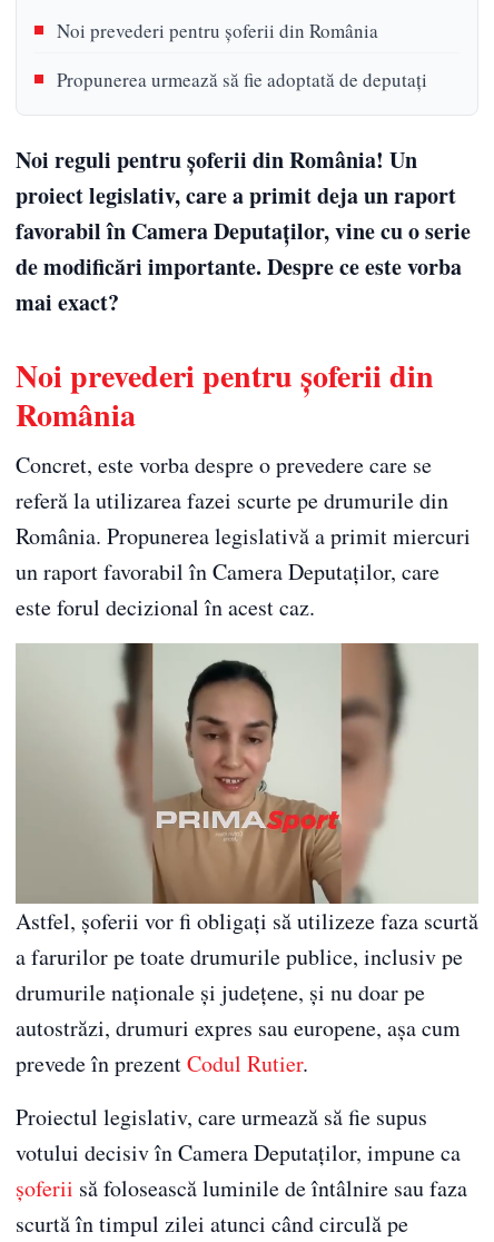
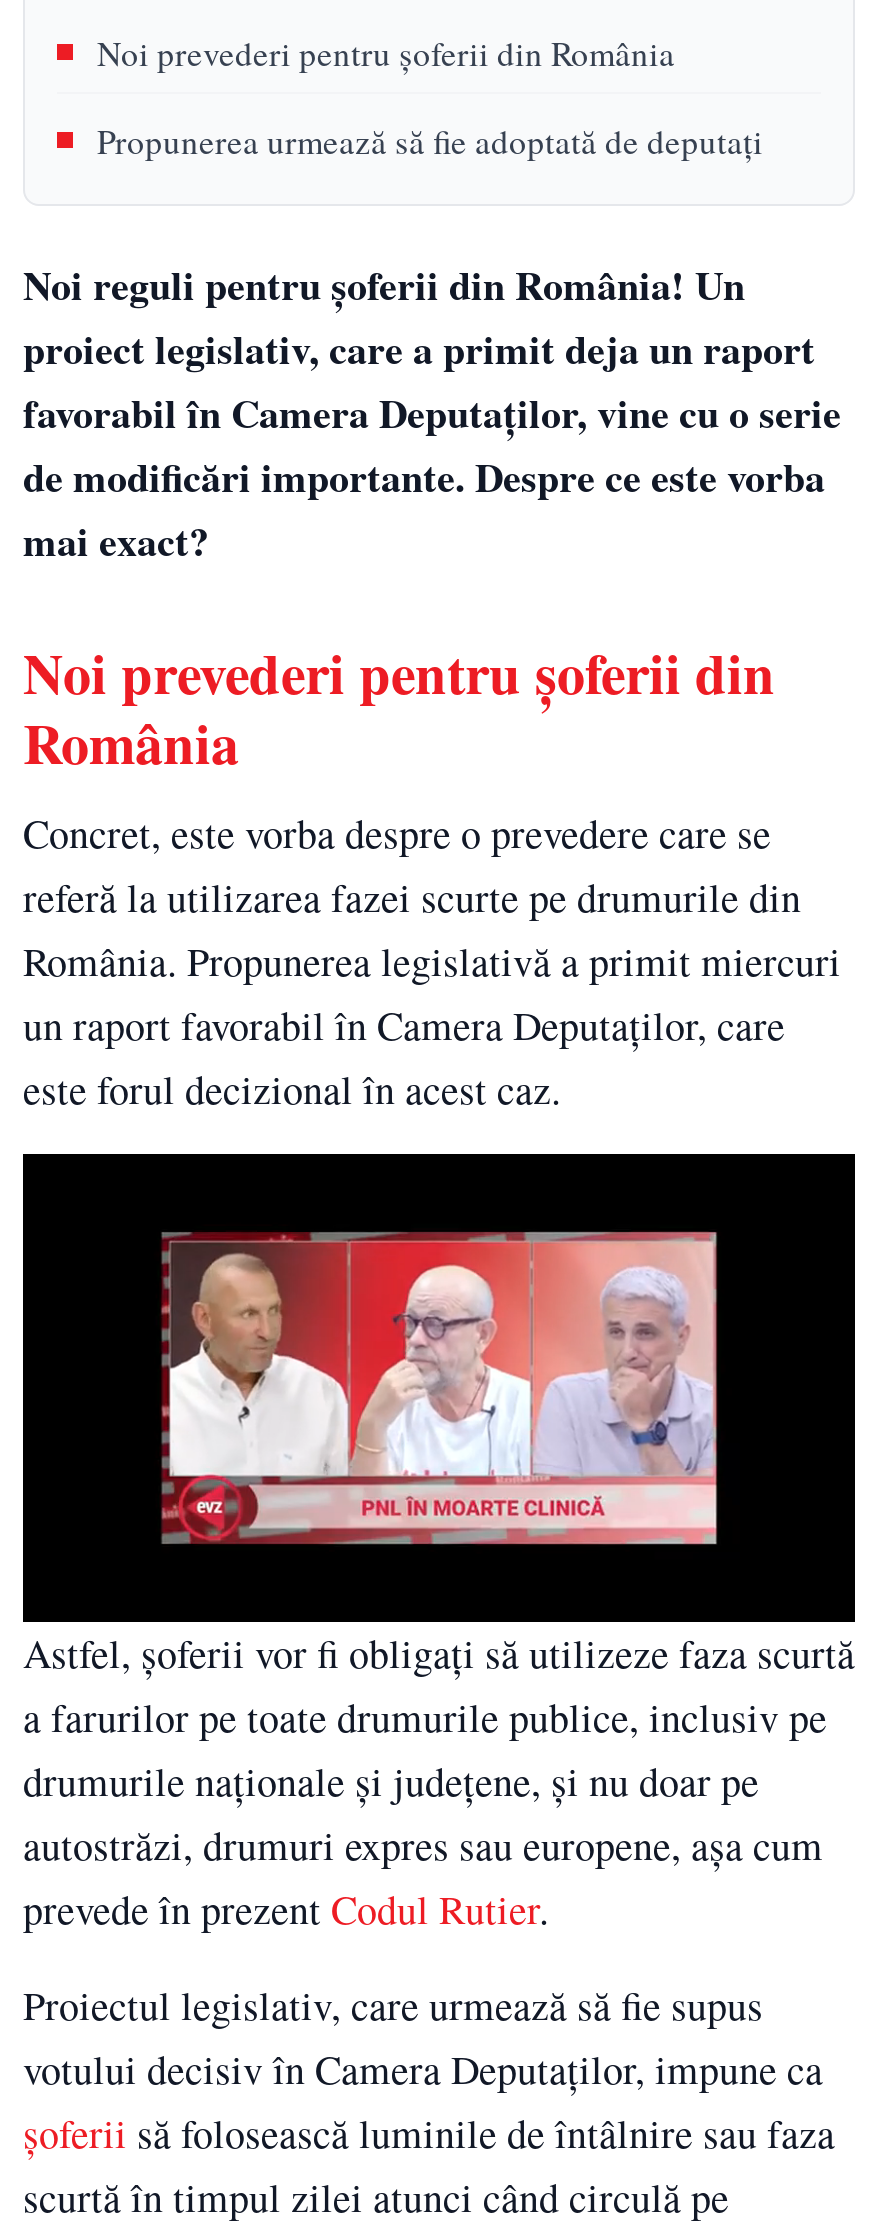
[16,642,478,903] [image] -> [21,1151,857,1621] [image]

